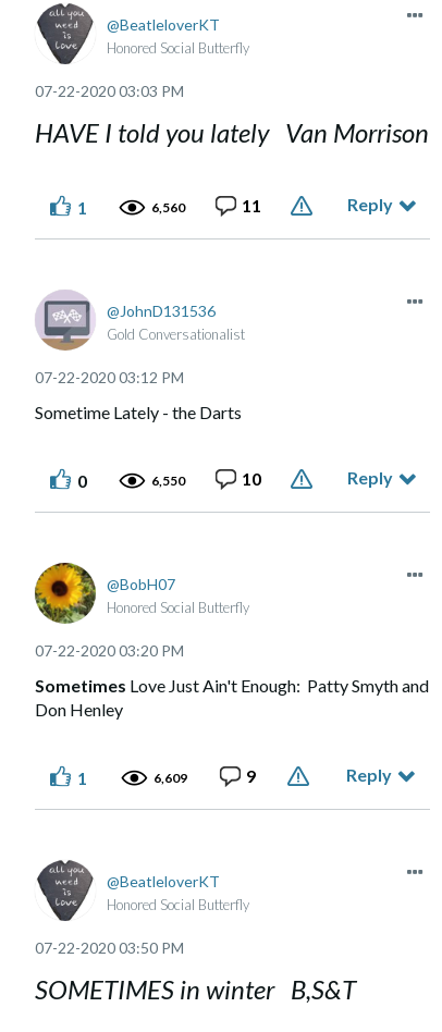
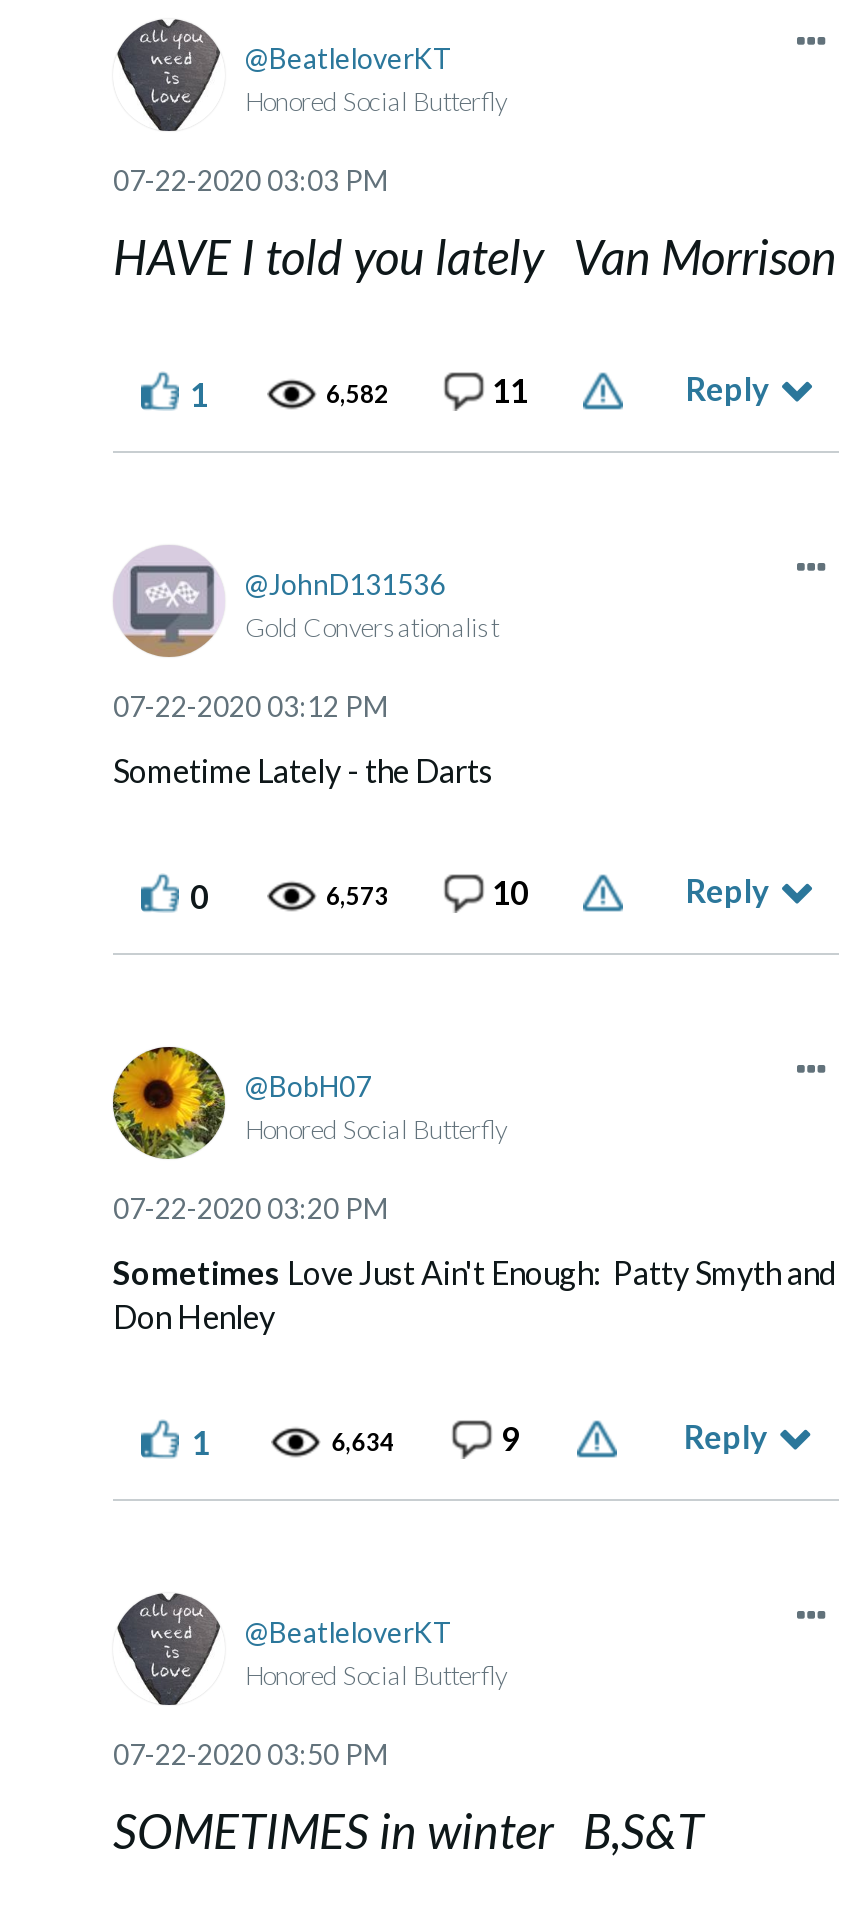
[151,199,185,215] 6,560 -> [326,378,388,408] 6,582
[151,472,185,488] 6,550 -> [326,880,388,910] 6,573
[154,769,187,786] 6,609 -> [331,1426,393,1456] 6,634

